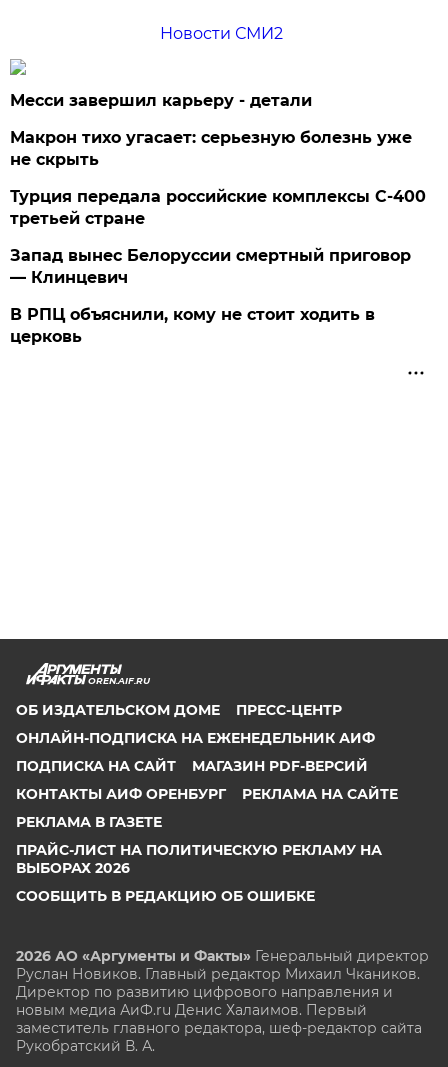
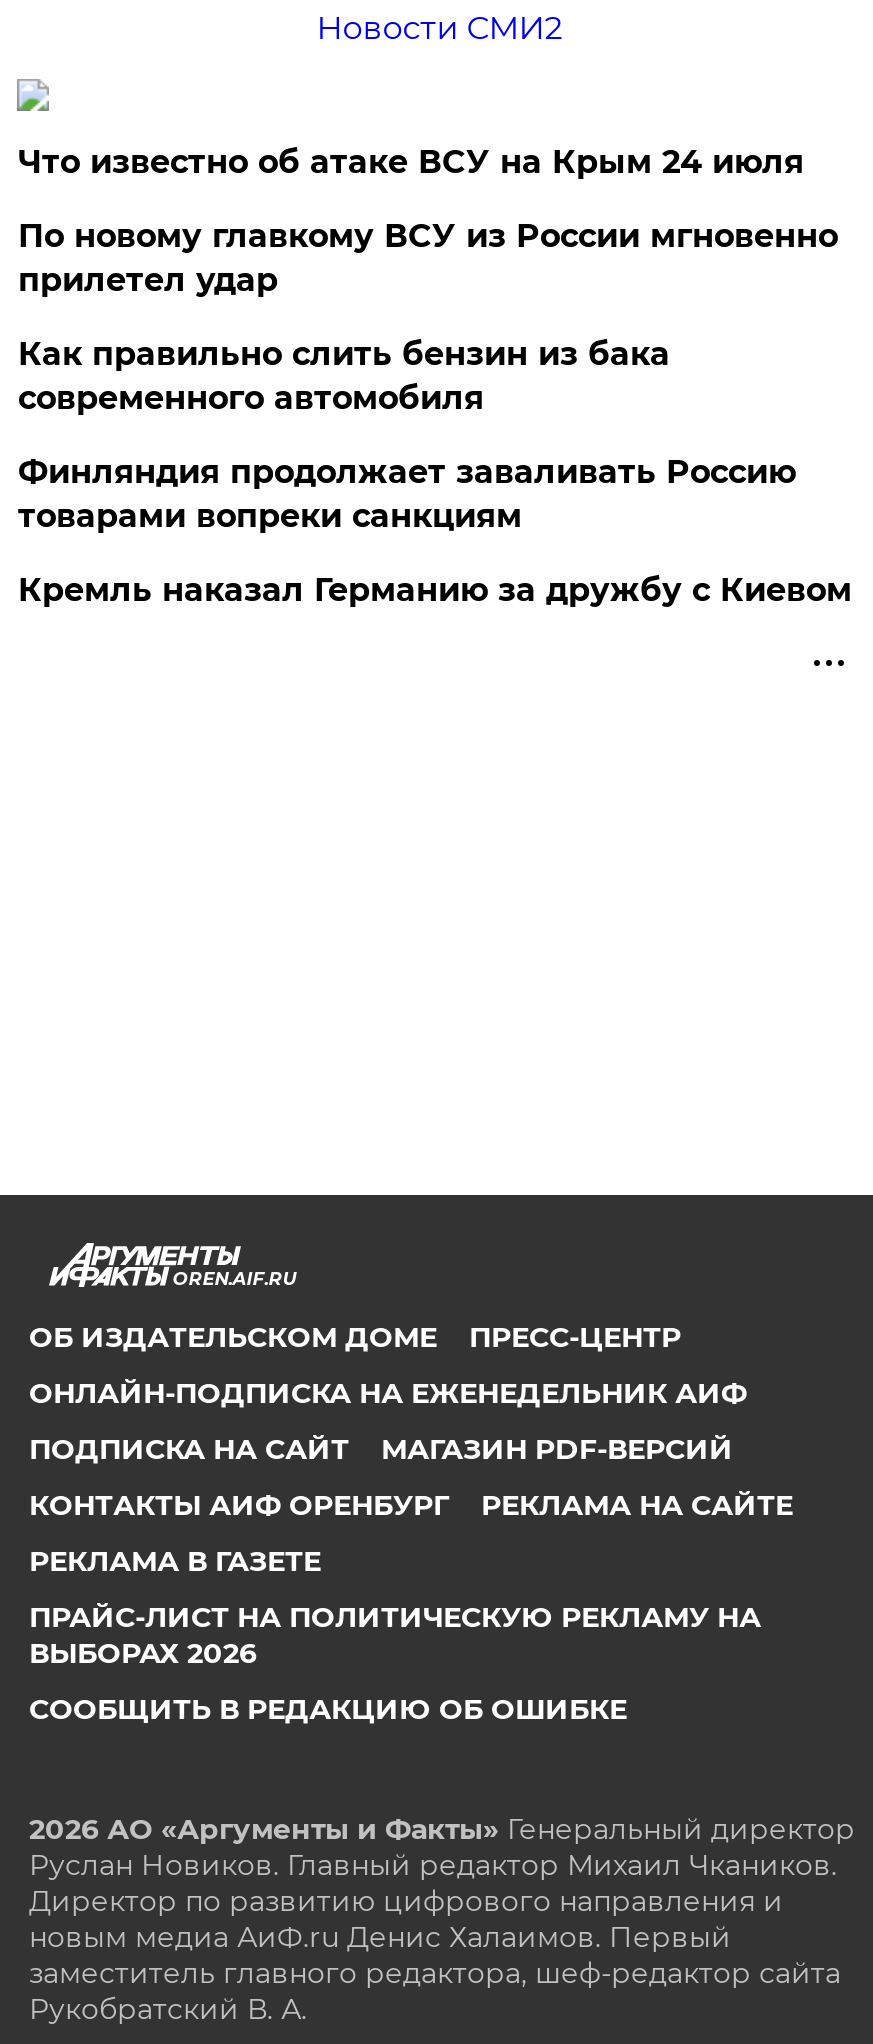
[10,91,312,110] Месси завершил карьеру - детали -> [18,143,804,181] Что известно об атаке ВСУ на Крым 24 июля
[10,128,412,169] Макрон тихо угасает: серьезную болезнь уже | не скрыть -> [18,217,838,299] По новому главкому ВСУ из России мгновенно | прилетел удар
[10,187,426,228] Турция передала российские комплексы С-400 | третьей стране -> [18,335,670,417] Как правильно слить бензин из бака | современного автомобиля
[10,246,411,287] Запад вынес Белоруссии смертный приговор | — Клинцевич -> [18,453,796,535] Финляндия продолжает заваливать Россию | товарами вопреки санкциям
[10,305,375,346] В РПЦ объяснили, кому не стоит ходить в | церковь -> [18,571,852,609] Кремль наказал Германию за дружбу с Киевом

